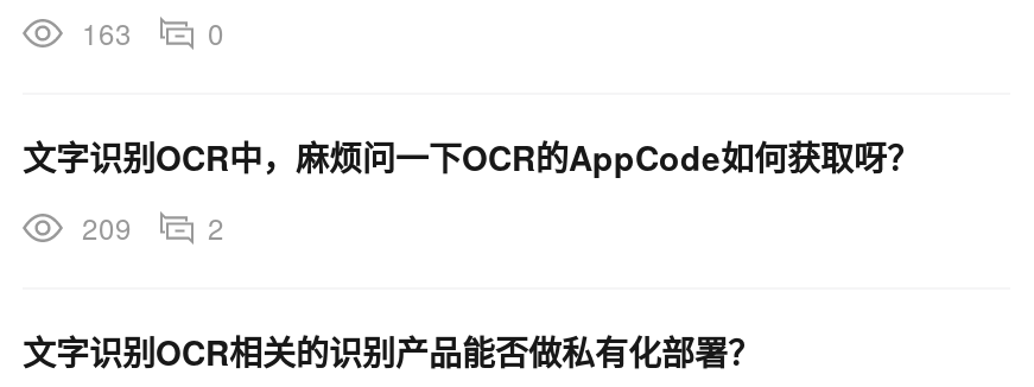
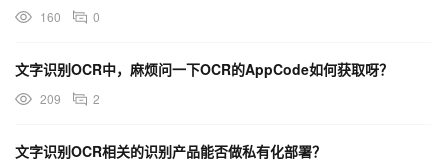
[82,12,224,52] 163 0 -> [40,8,100,25] 160 0

